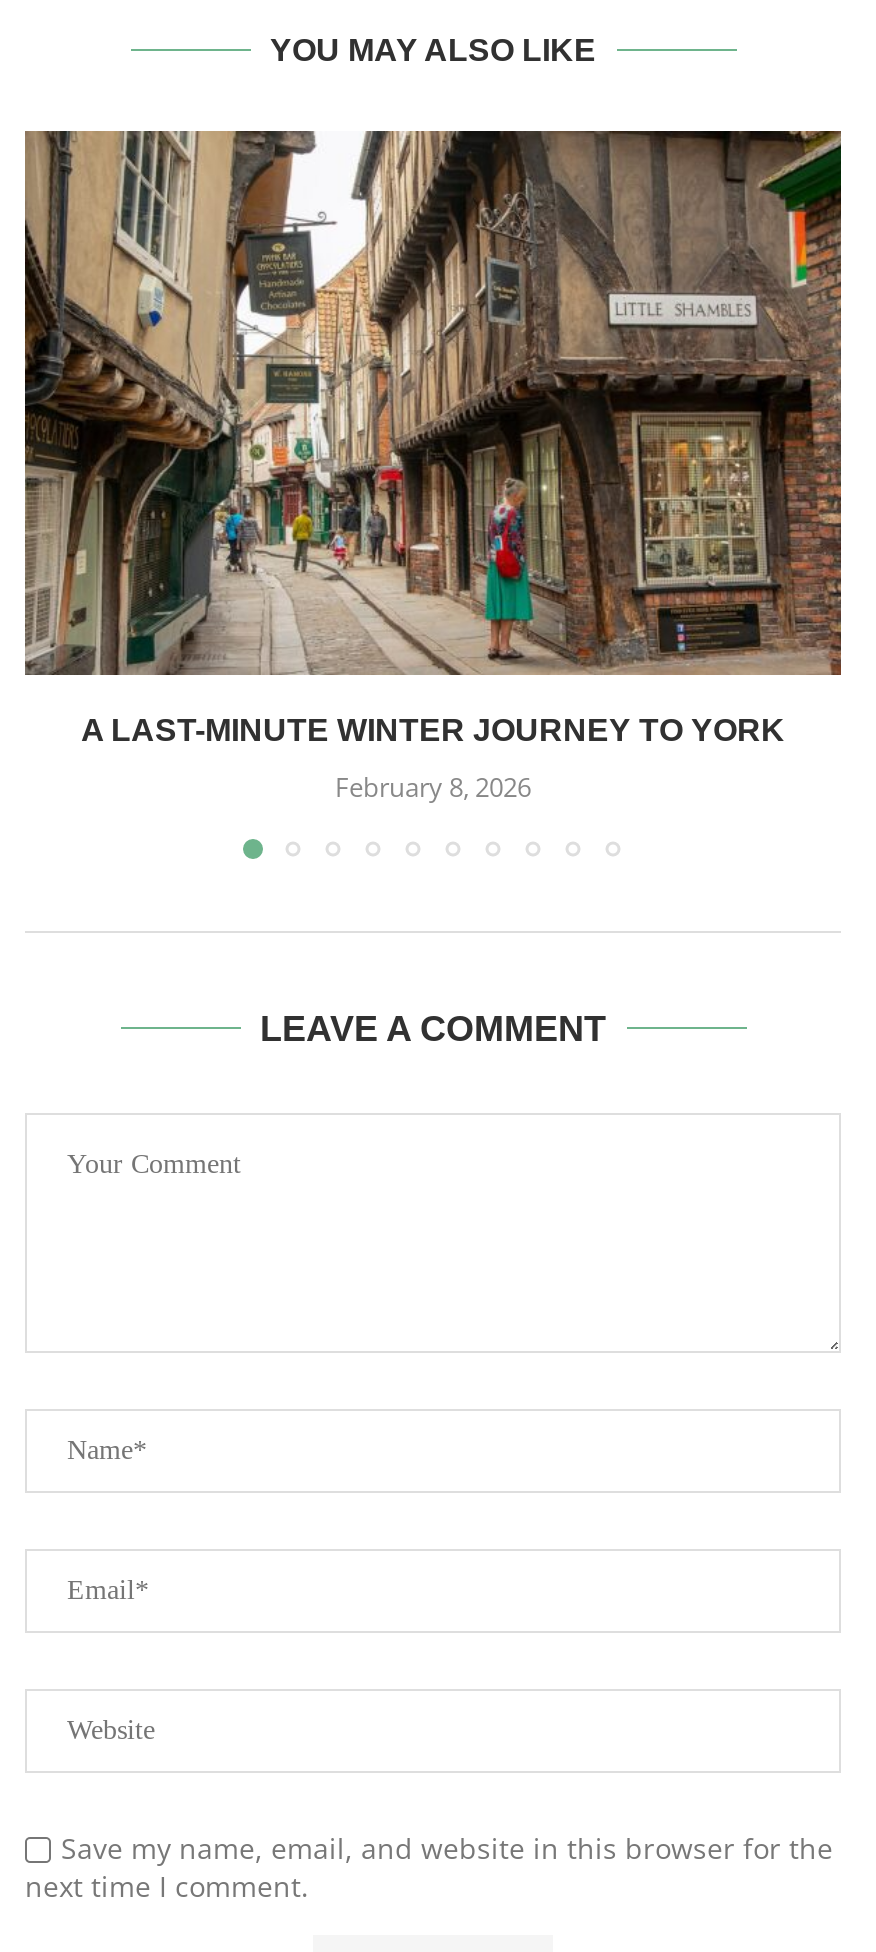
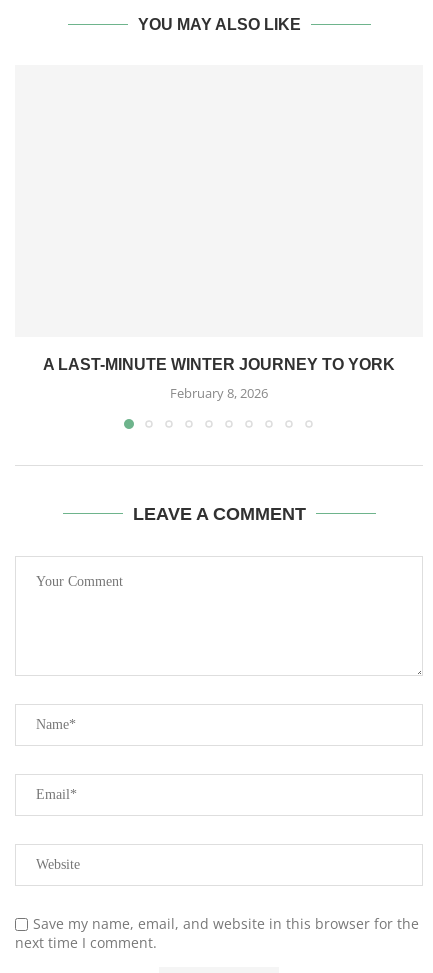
[23,128,843,678] [image] -> none

